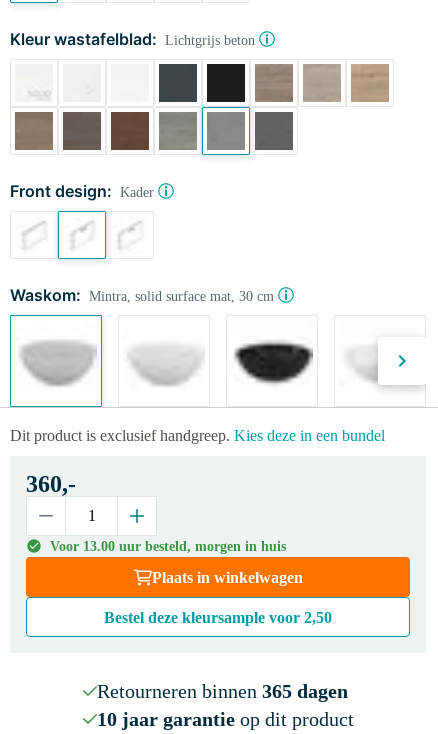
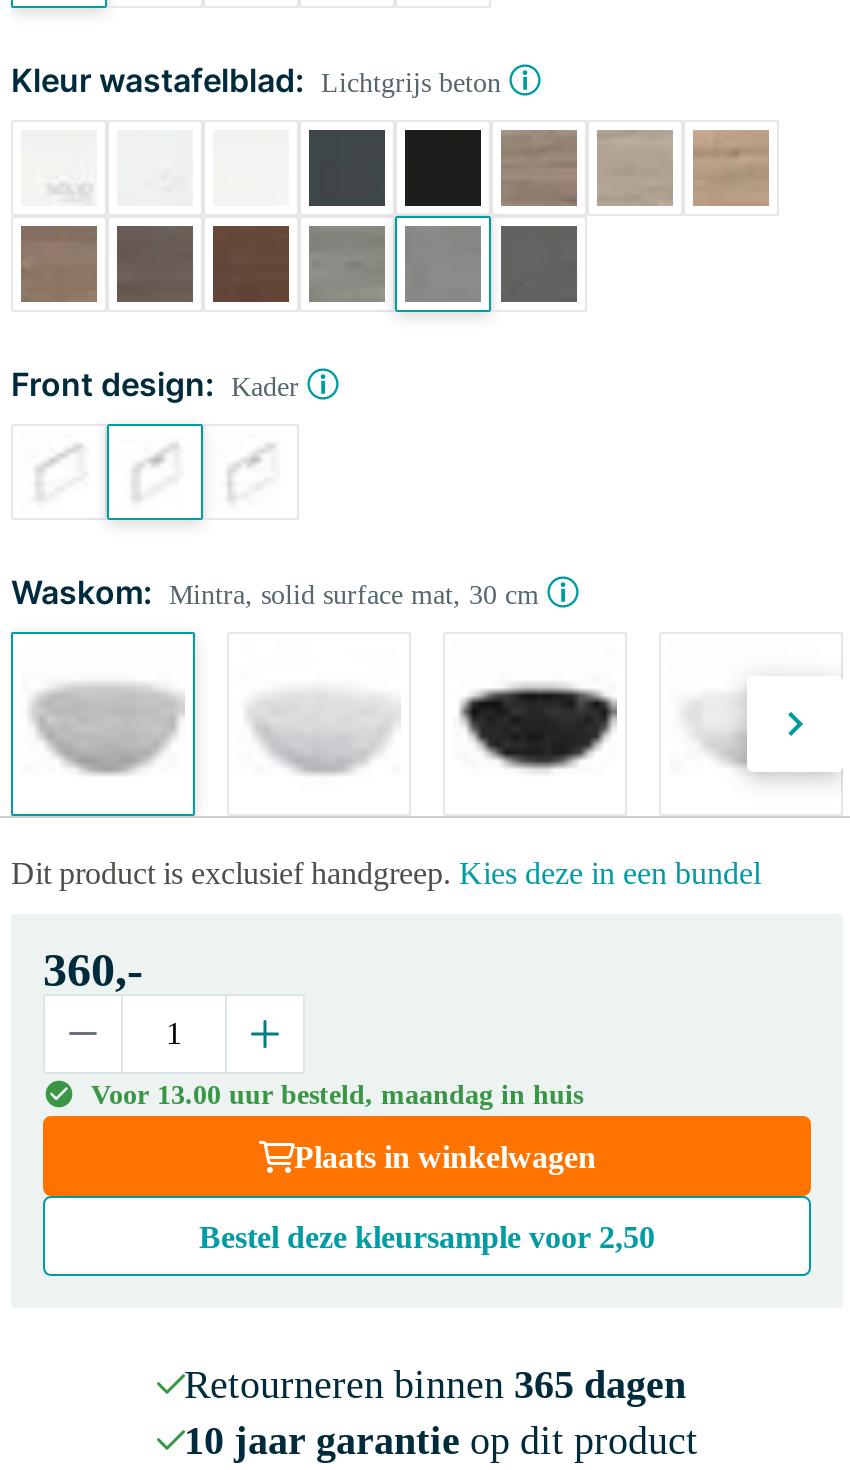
[50,539,286,554] Voor 13.00 uur besteld, morgen in huis -> [91,1080,583,1110] Voor 13.00 uur besteld, maandag in huis

